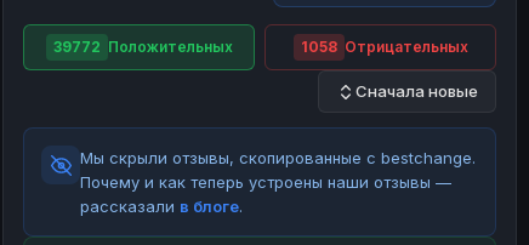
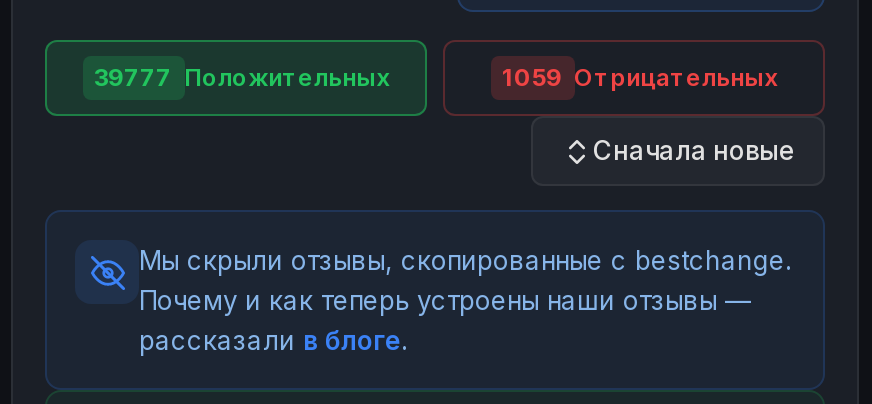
[53,38,232,56] 39772 Положительных -> [94,62,390,92] 39777 Положительных
[300,38,468,56] 1058 Отрицательных -> [502,62,778,92] 1059 Отрицательных

